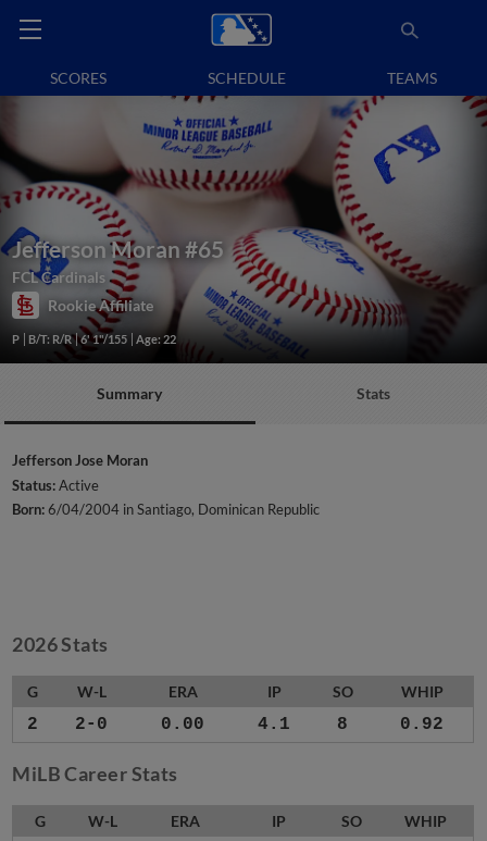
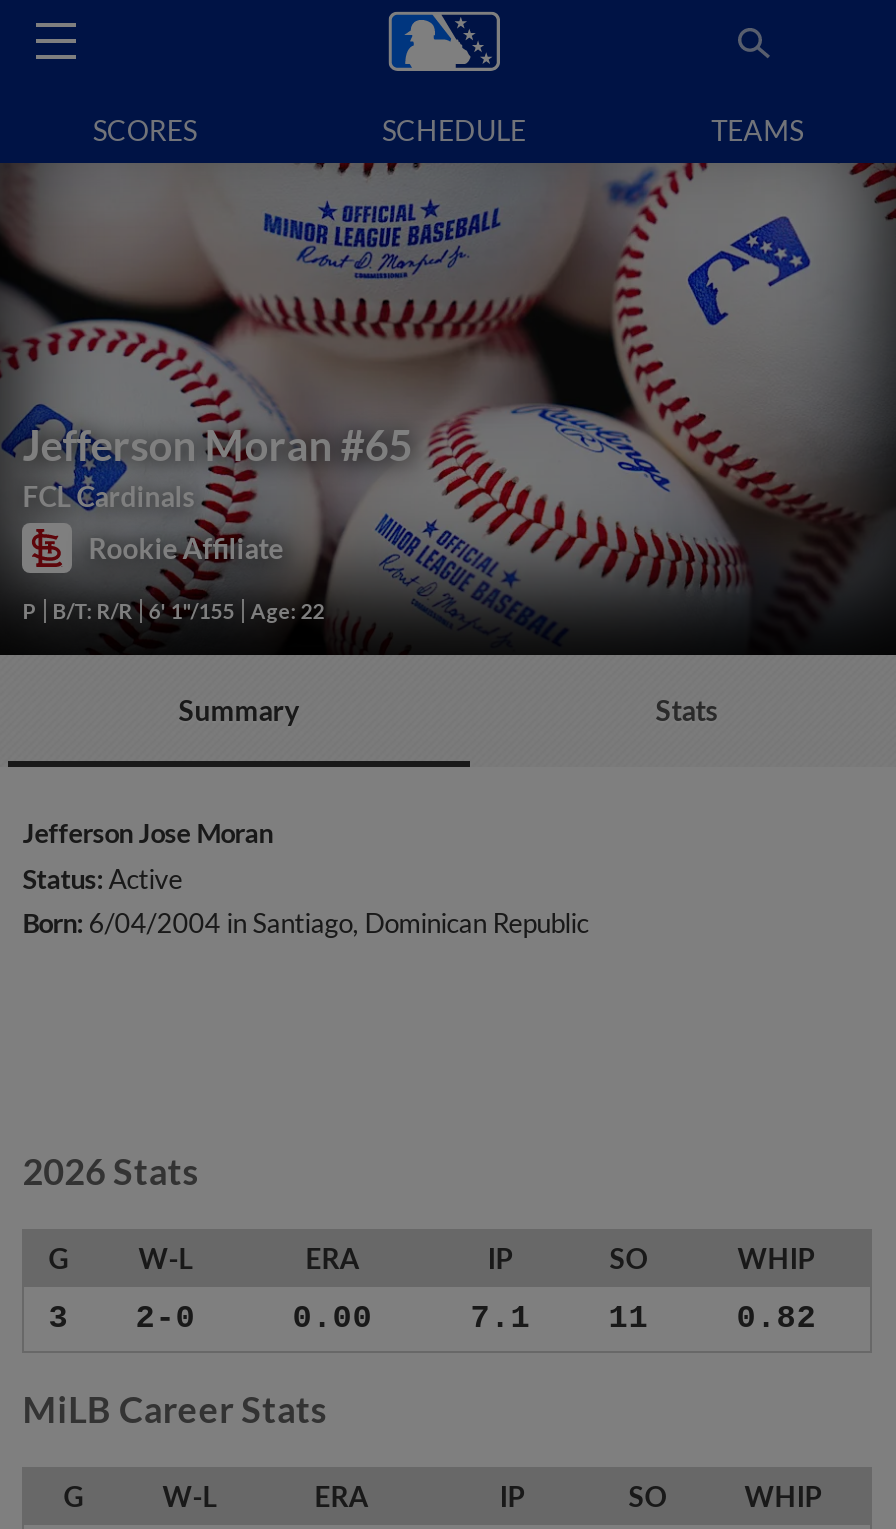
[27,715,108,735] 2 2-0 -> [48,1302,195,1338] 3 2-0
[258,715,290,735] 4.1 -> [470,1302,530,1338] 7.1
[337,715,348,735] 8 -> [608,1302,648,1338] 11
[400,715,444,735] 0.92 -> [736,1302,816,1338] 0.82

